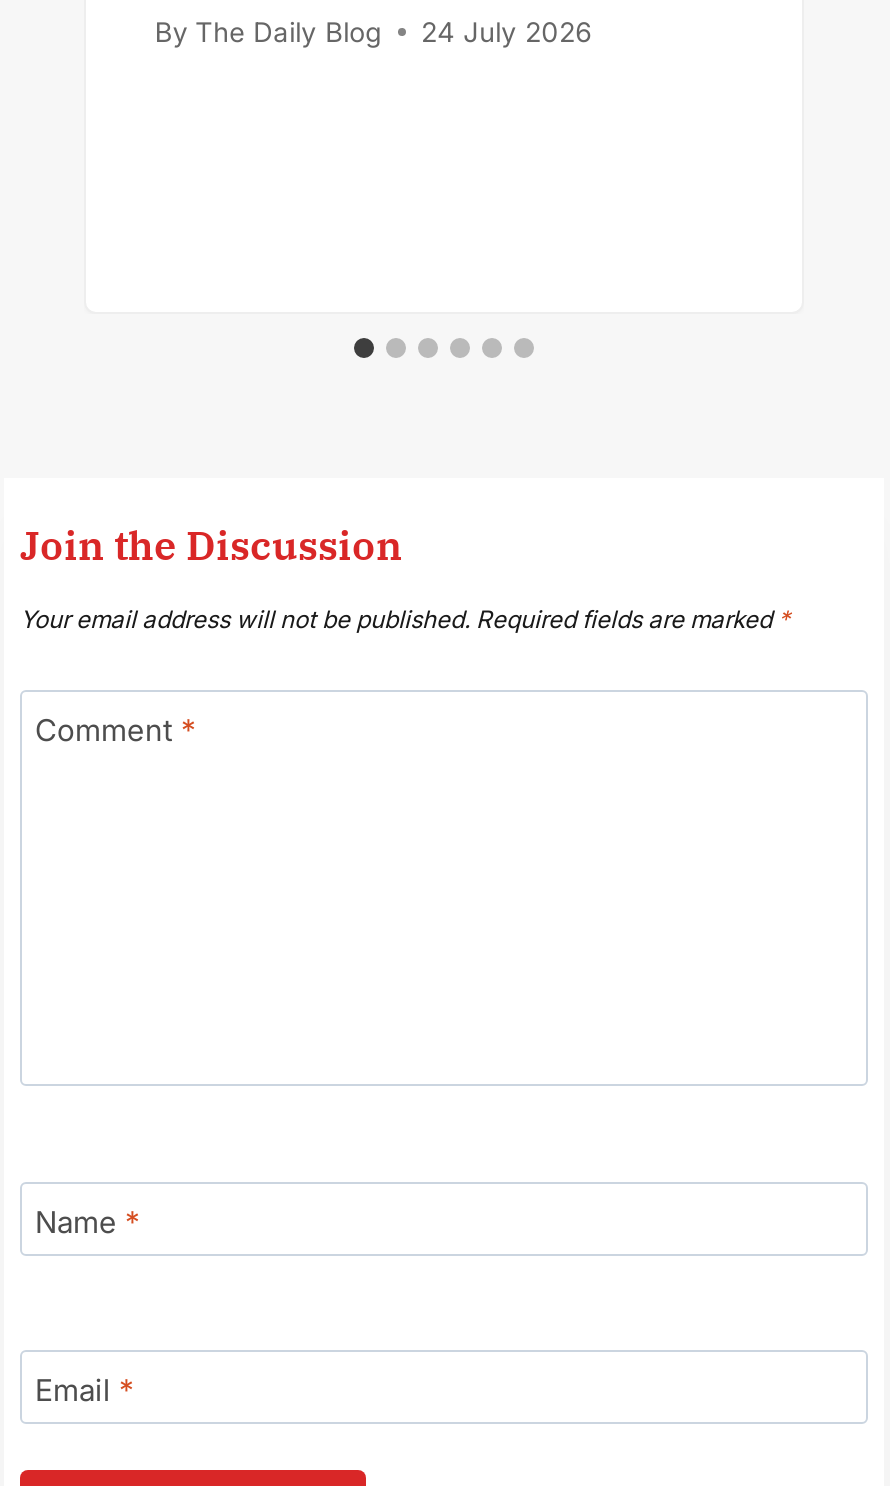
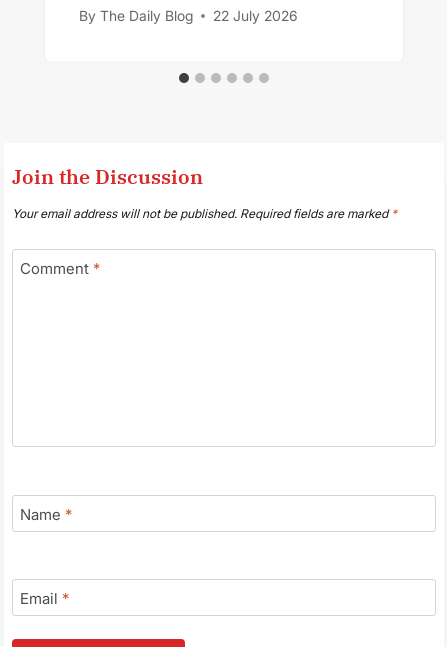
[155,16,593,48] By The Daily Blog 24 July 2026 -> [79,8,298,24] By The Daily Blog 22 July 2026

